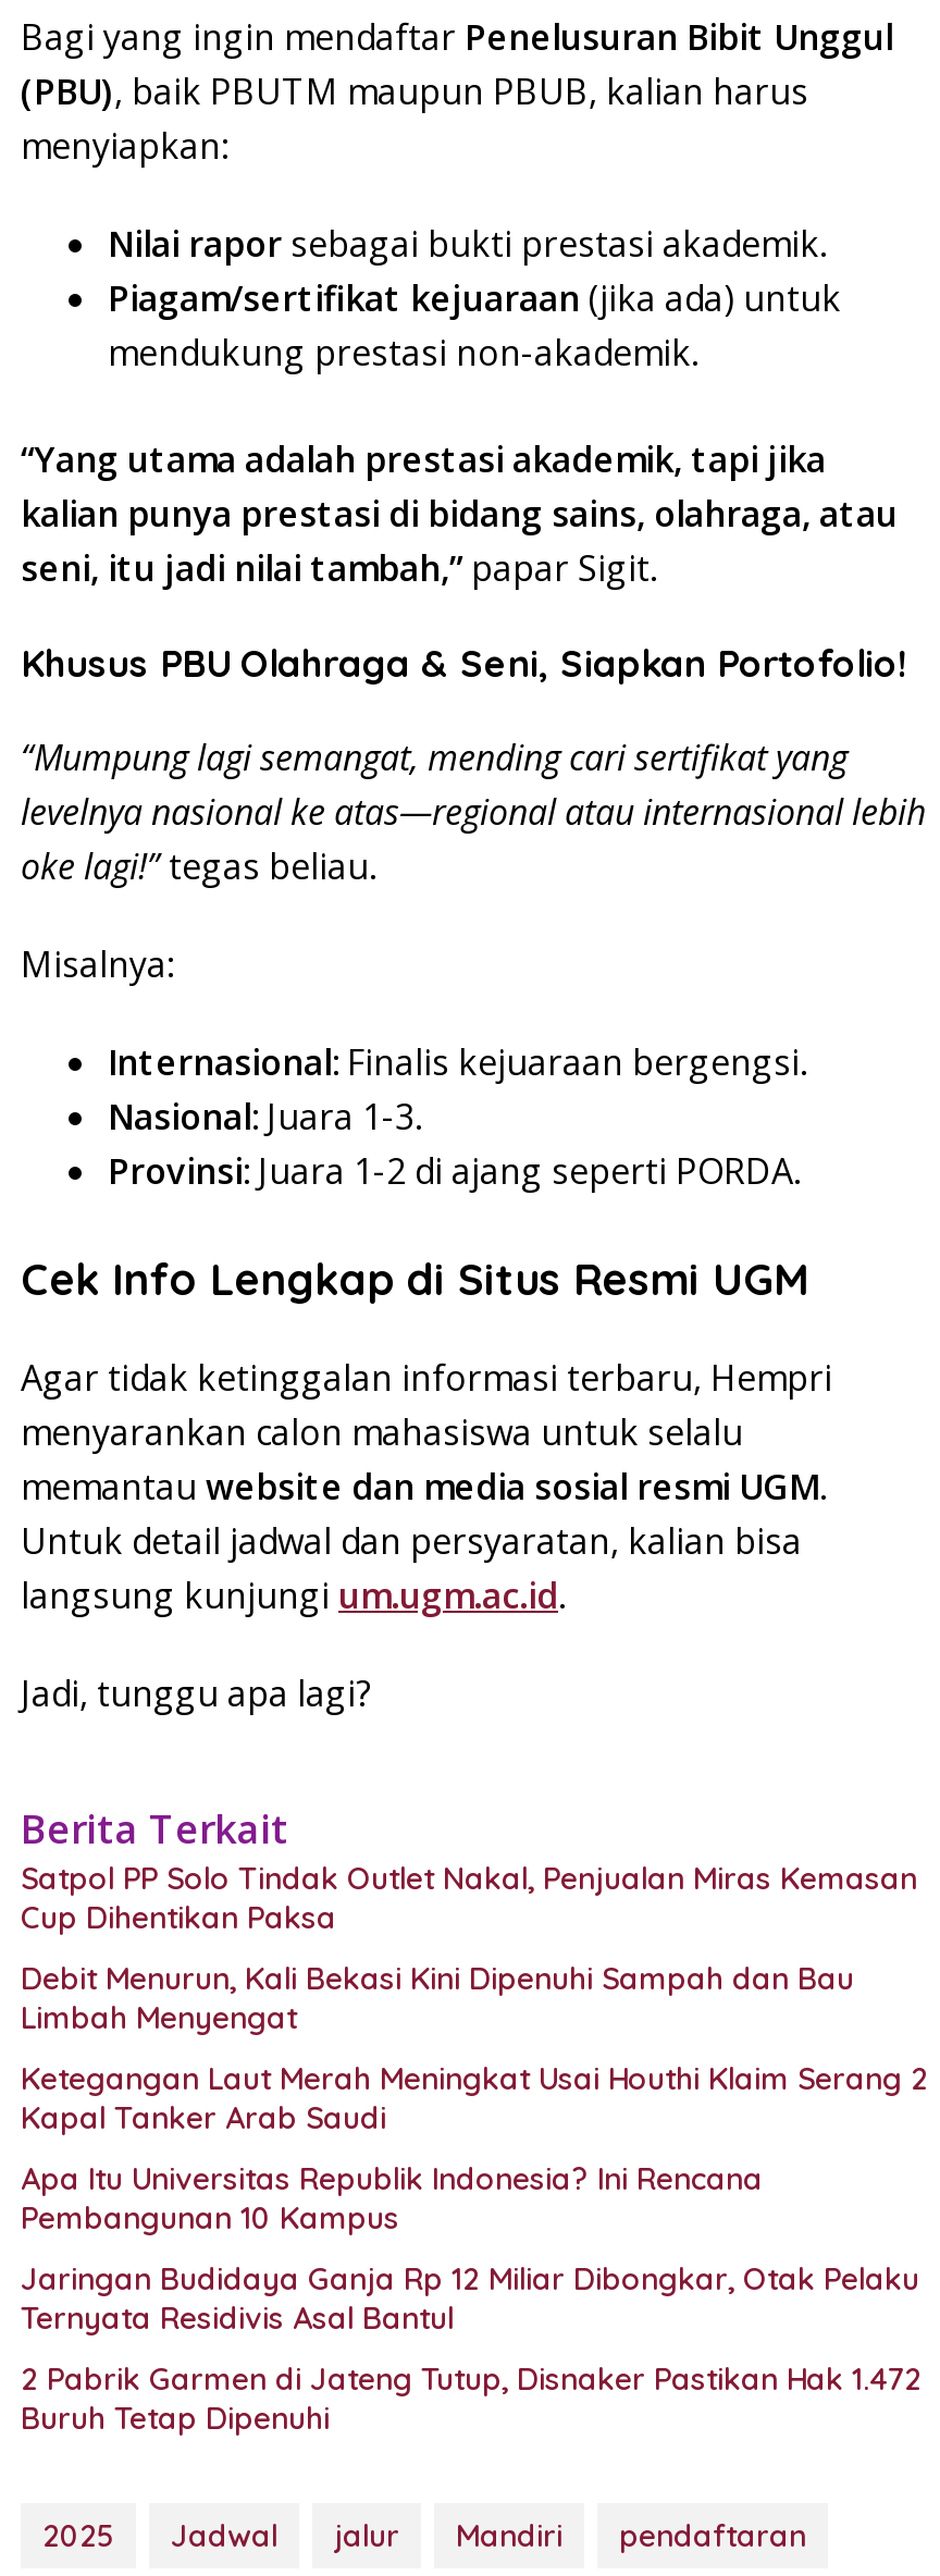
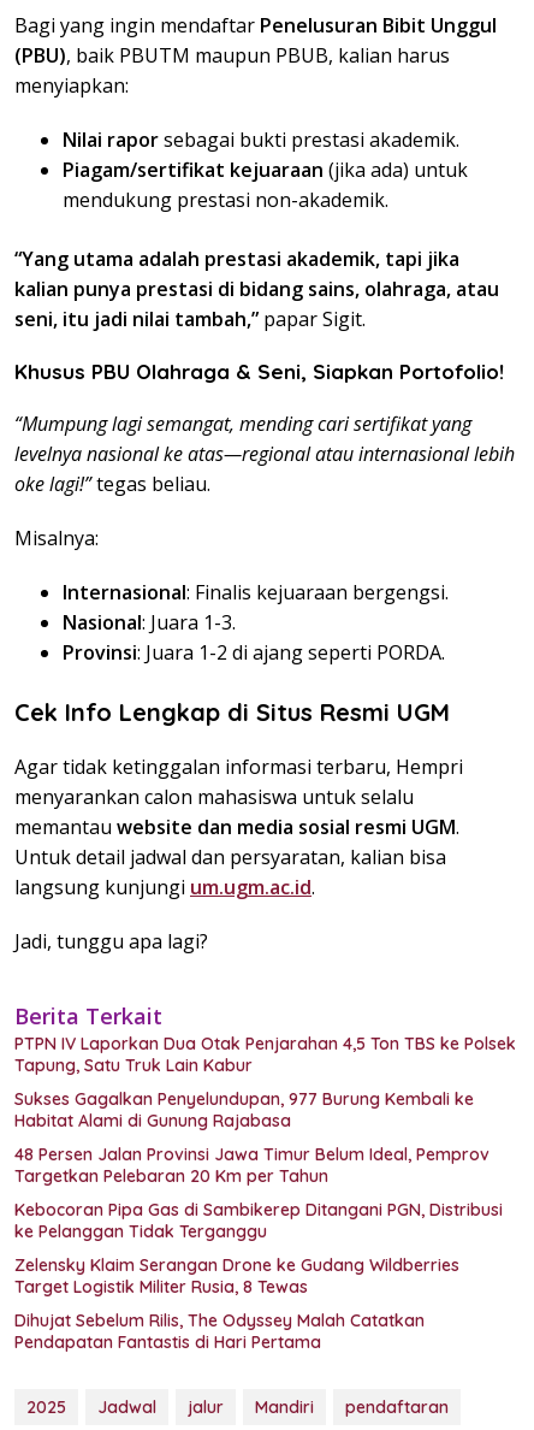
[21,1858,917,1937] Satpol PP Solo Tindak Outlet Nakal, Penjualan Miras Kemasan | Cup Dihentikan Paksa -> [14,1032,516,1076] PTPN IV Laporkan Dua Otak Penjarahan 4,5 Ton TBS ke Polsek | Tapung, Satu Truk Lain Kabur
[21,1958,854,2037] Debit Menurun, Kali Bekasi Kini Dipenuhi Sampah dan Bau | Limbah Menyengat -> [14,1088,474,1131] Sukses Gagalkan Penyelundupan, 977 Burung Kembali ke | Habitat Alami di Gunung Rajabasa
[21,2058,928,2137] Ketegangan Laut Merah Meningkat Usai Houthi Klaim Serang 2 | Kapal Tanker Arab Saudi -> [14,1143,489,1186] 48 Persen Jalan Provinsi Jawa Timur Belum Ideal, Pemprov | Targetkan Pelebaran 20 Km per Tahun
[21,2159,763,2237] Apa Itu Universitas Republik Indonesia? Ini Rencana | Pembangunan 10 Kampus -> [14,1199,503,1242] Kebocoran Pipa Gas di Sambikerep Ditangani PGN, Distribusi | ke Pelanggan Tidak Terganggu
[21,2259,919,2337] Jaringan Budidaya Ganja Rp 12 Miliar Dibongkar, Otak Pelaku | Ternyata Residivis Asal Bantul -> [14,1254,459,1297] Zelensky Klaim Serangan Drone ke Gudang Wildberries | Target Logistik Militer Rusia, 8 Tewas
[21,2359,922,2437] 2 Pabrik Garmen di Jateng Tutup, Disnaker Pastikan Hak 1.472 | Buruh Tetap Dipenuhi -> [14,1309,425,1353] Dihujat Sebelum Rilis, The Odyssey Malah Catatkan | Pendapatan Fantastis di Hari Pertama

